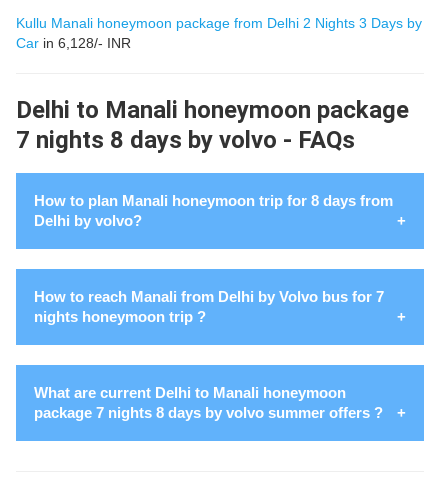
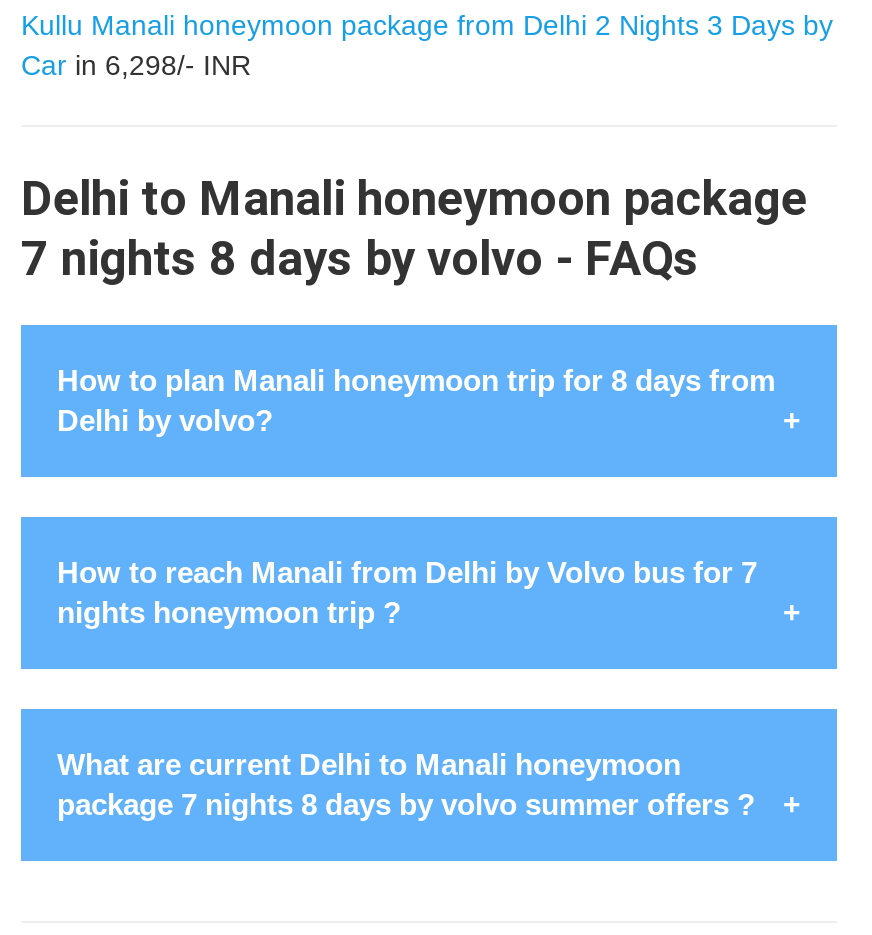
[16,35,131,51] Car in 6,128/- INR -> [21,49,251,81] Car in 6,298/- INR

